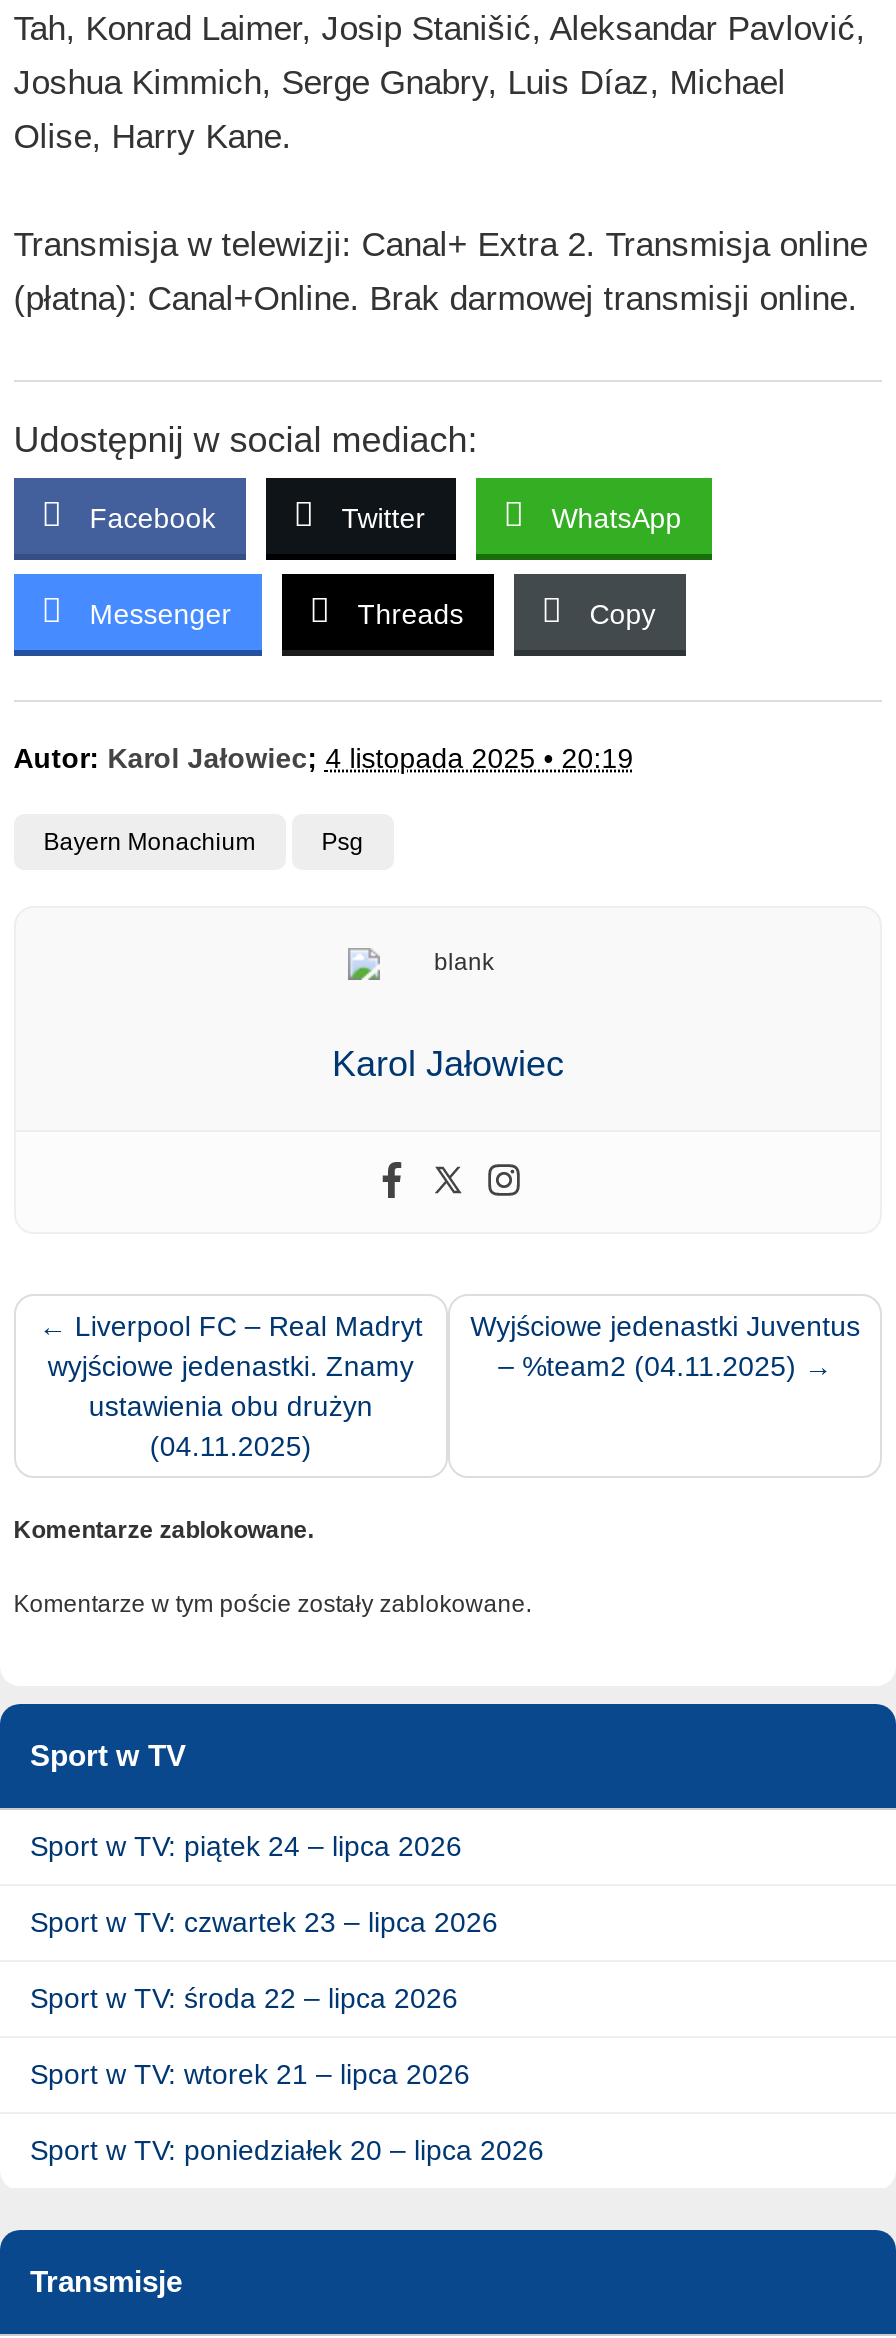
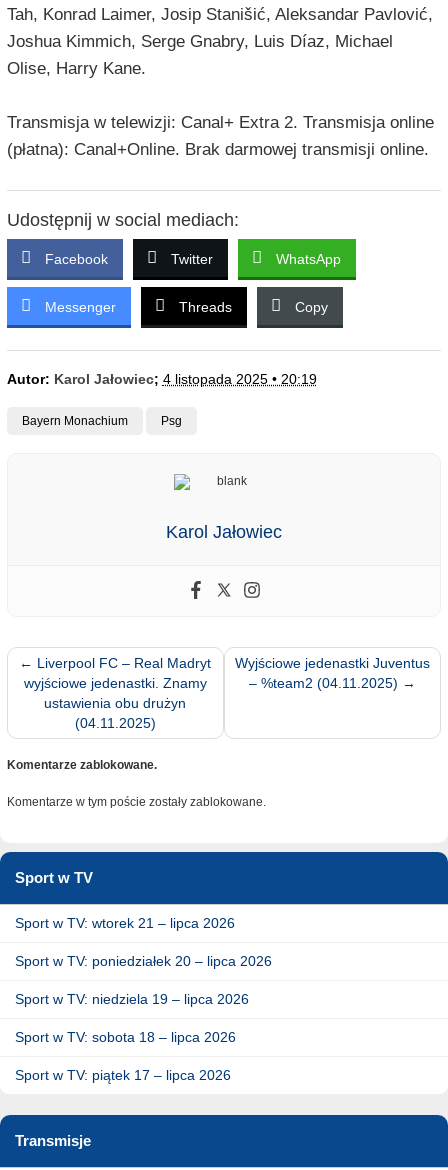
[30,1830,498,2014] Sport w TV: piątek 24 – lipca 2026 | Sport w TV: czwartek 23 – lipca 2026 | Sport w TV: środa 22 – lipca 2026 -> none
moved [30,2058,544,2166] -> [15,915,272,969]: Sport w TV: wtorek 21 – lipca 2026 | Sport w TV: poniedziałek 20 – lipca 2026
none -> [15,991,249,1083] Sport w TV: niedziela 19 – lipca 2026 | Sport w TV: sobota 18 – lipca 2026 | Sport w TV: piątek 17 – lipca 2026

